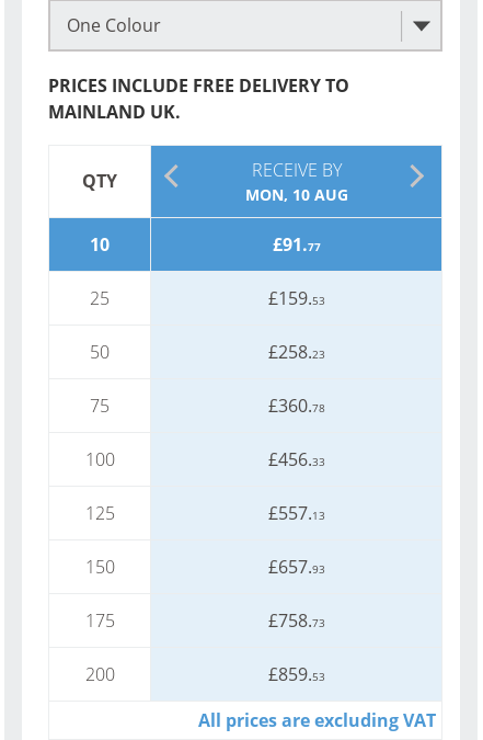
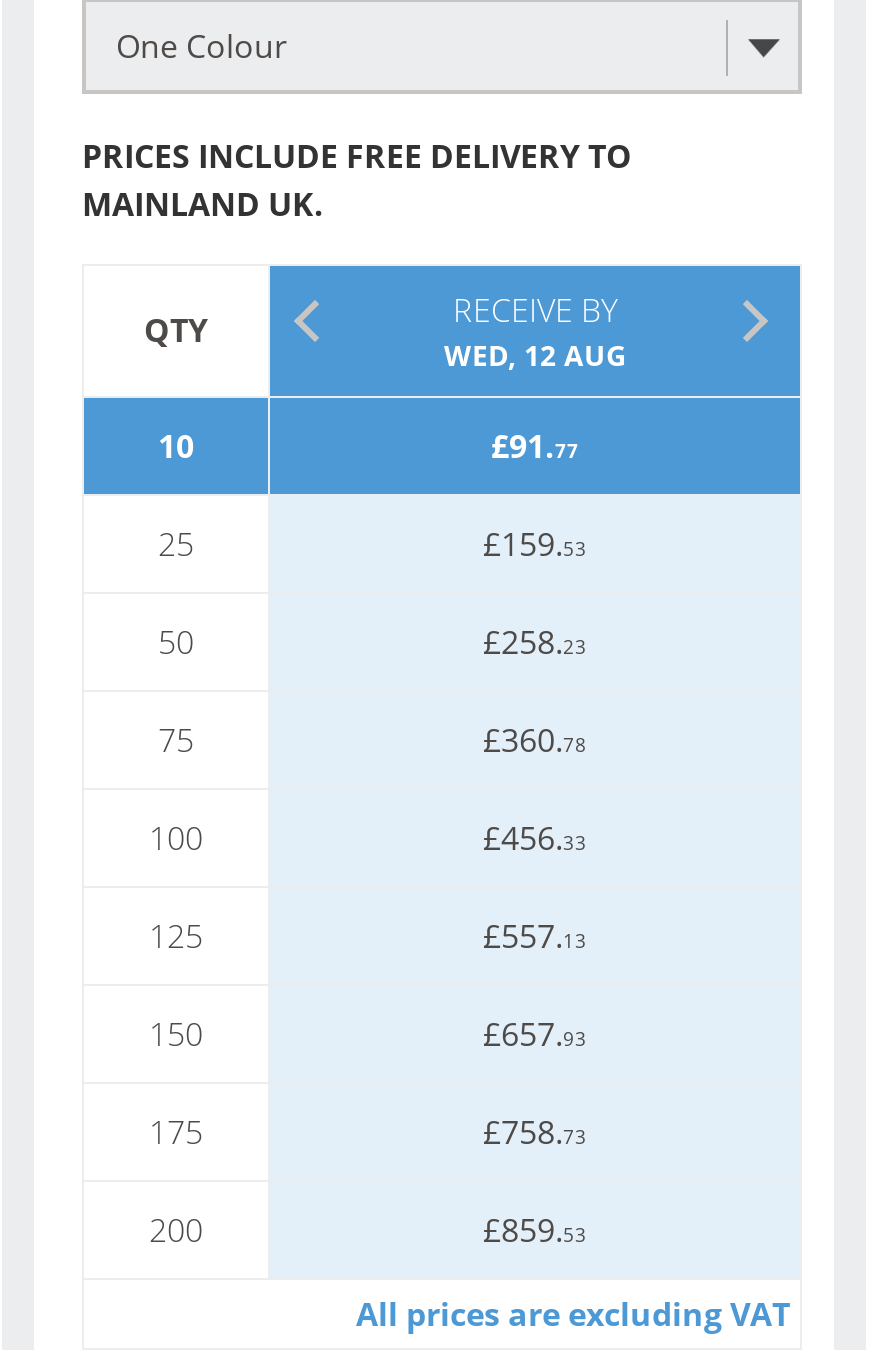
[245,184,348,205] MON, 10 AUG -> [444,336,626,374] WED, 12 AUG

